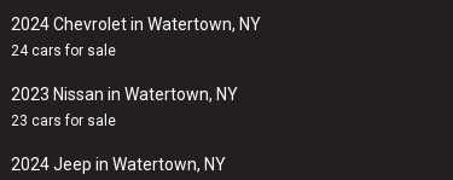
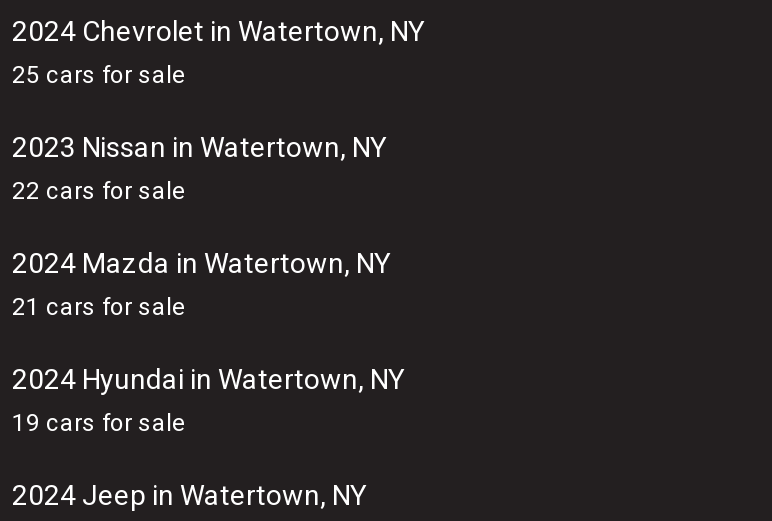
[11,42,116,59] 24 cars for sale -> [12,61,186,89] 25 cars for sale
[11,112,116,129] 23 cars for sale -> [12,177,406,437] 22 cars for sale | 2024 Mazda in Watertown, NY | 21 cars for sale | 2024 Hyundai in Watertown, NY | 19 cars for sale

